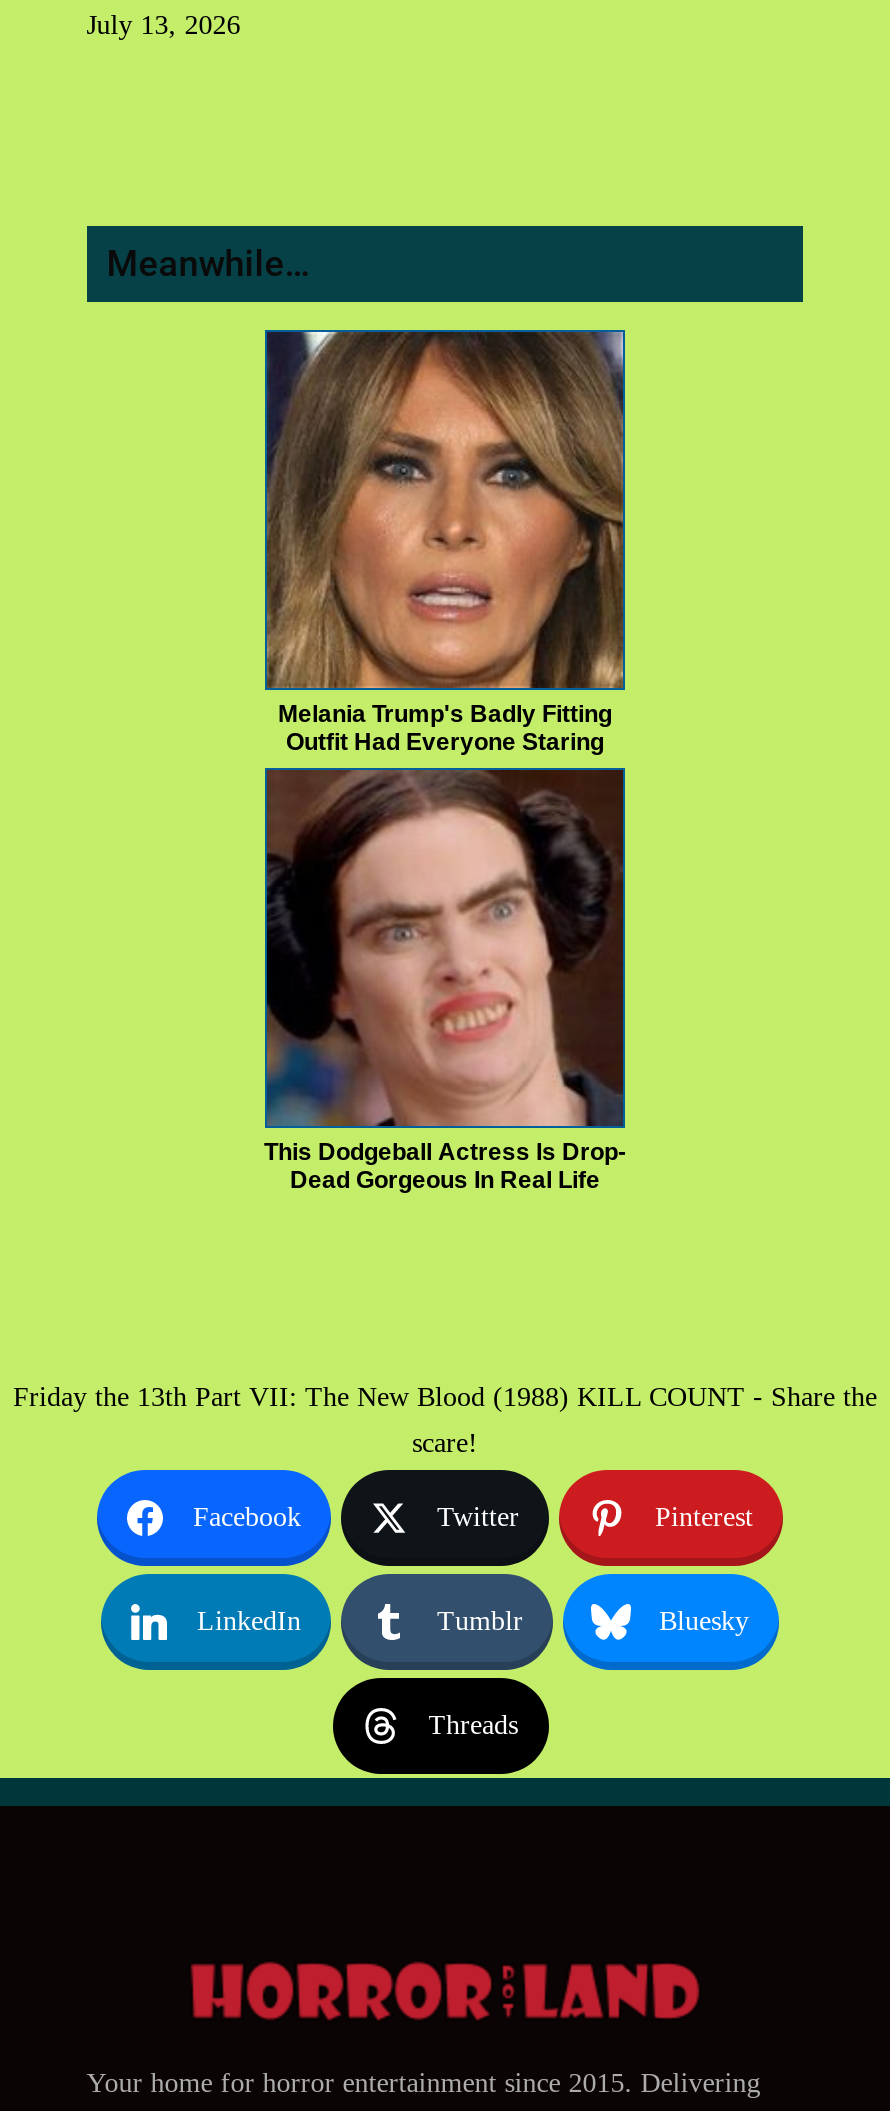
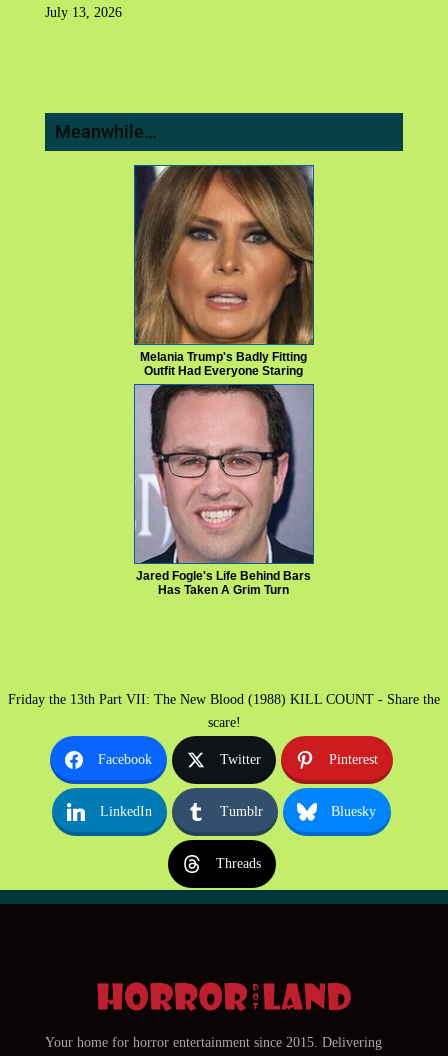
[264,768,626,1195] [image] | This Dodgeball Actress Is Drop- | Dead Gorgeous In Real Life -> [134,384,314,597] [image] | Jared Fogle's Life Behind Bars | Has Taken A Grim Turn

